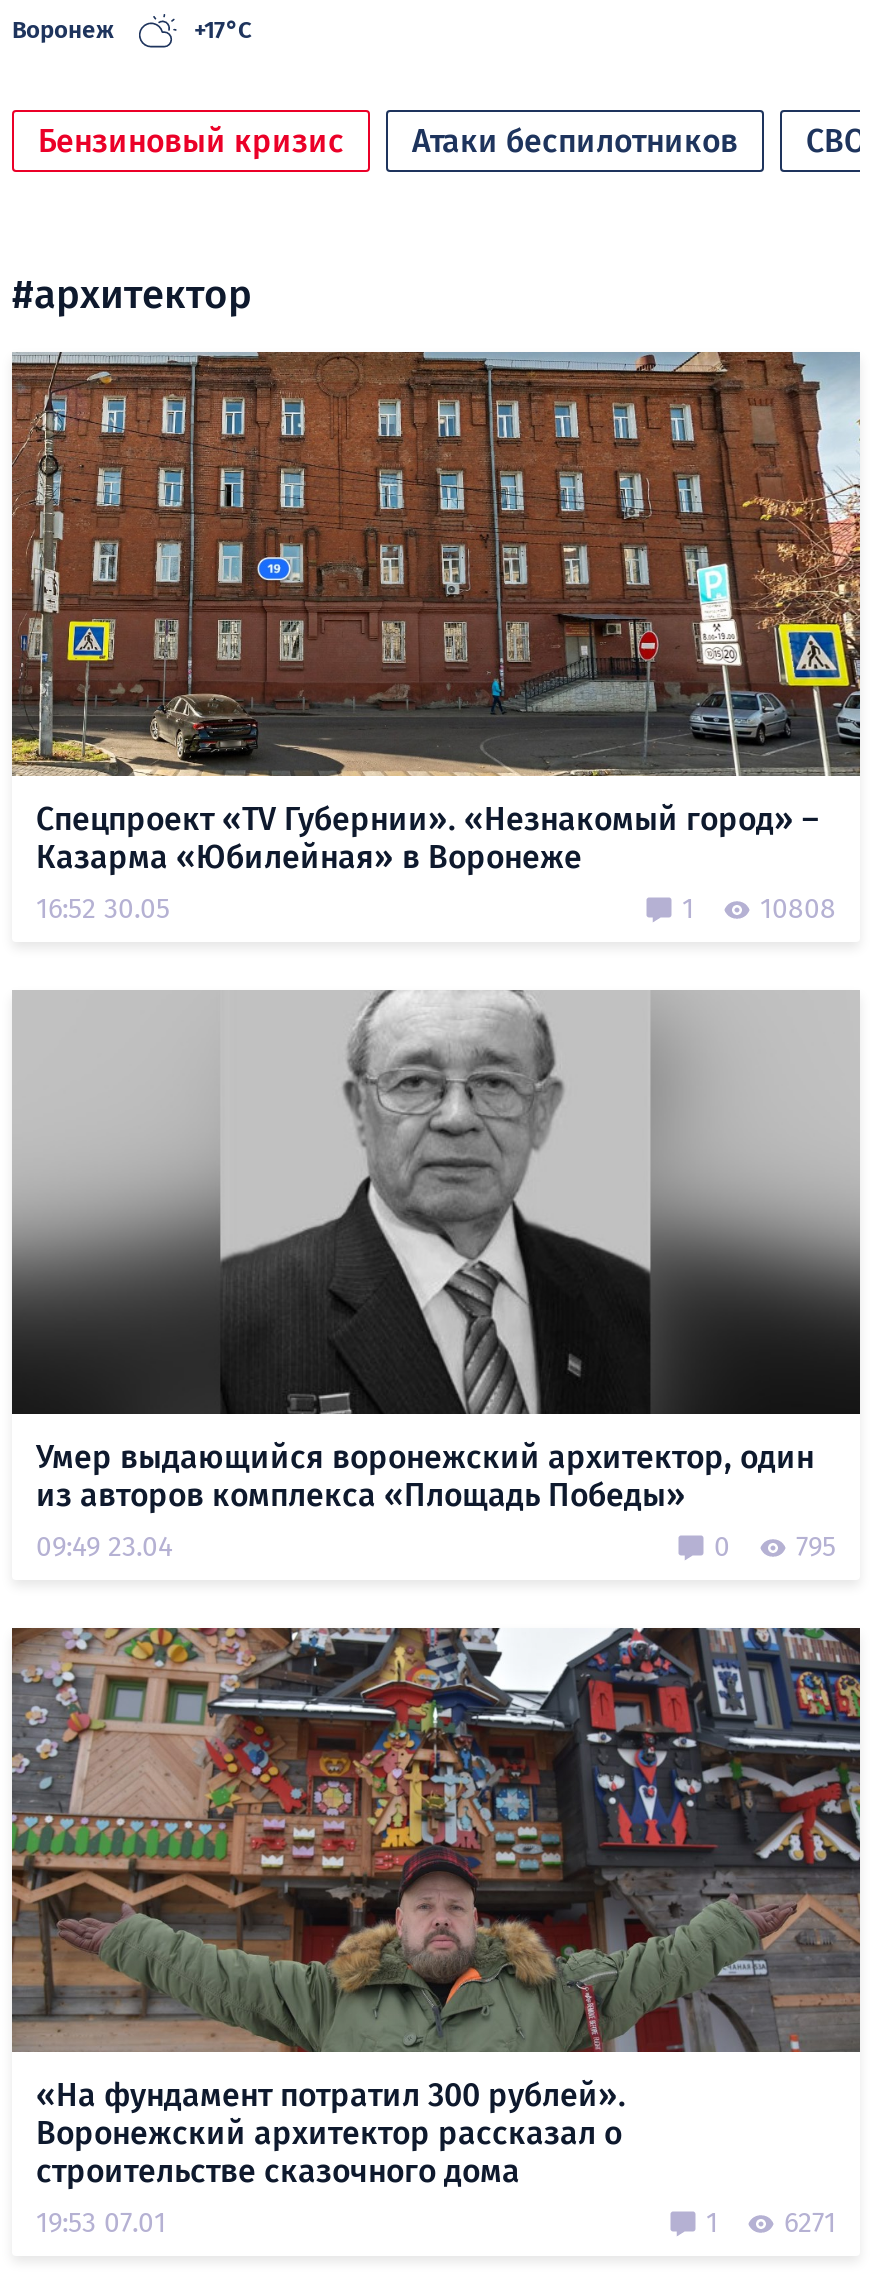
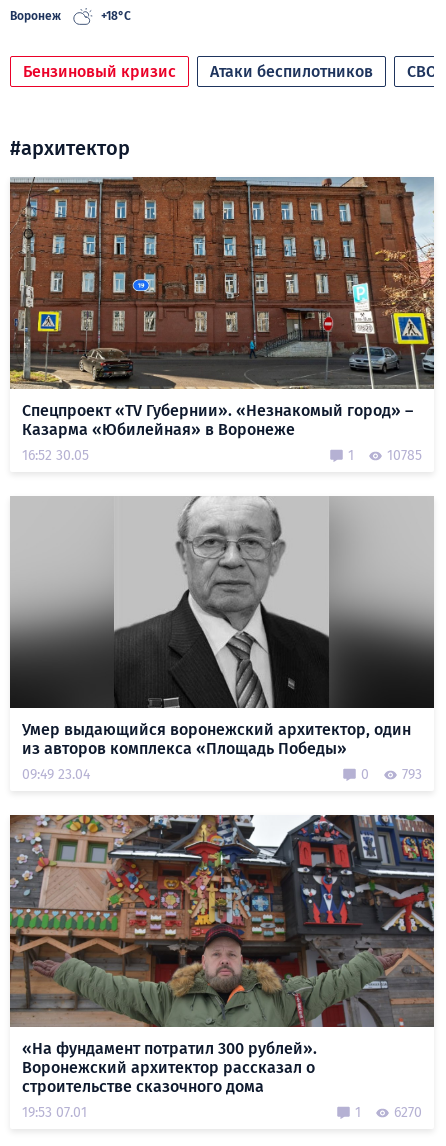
[194,16,252,44] +17°C -> [101,9,131,23] +18°C
[682,893,836,927] 1 10808 -> [348,447,422,464] 1 10785
[714,1531,836,1565] 0 795 -> [361,766,422,783] 0 793
[706,2207,836,2241] 1 6271 -> [355,1104,422,1121] 1 6270

